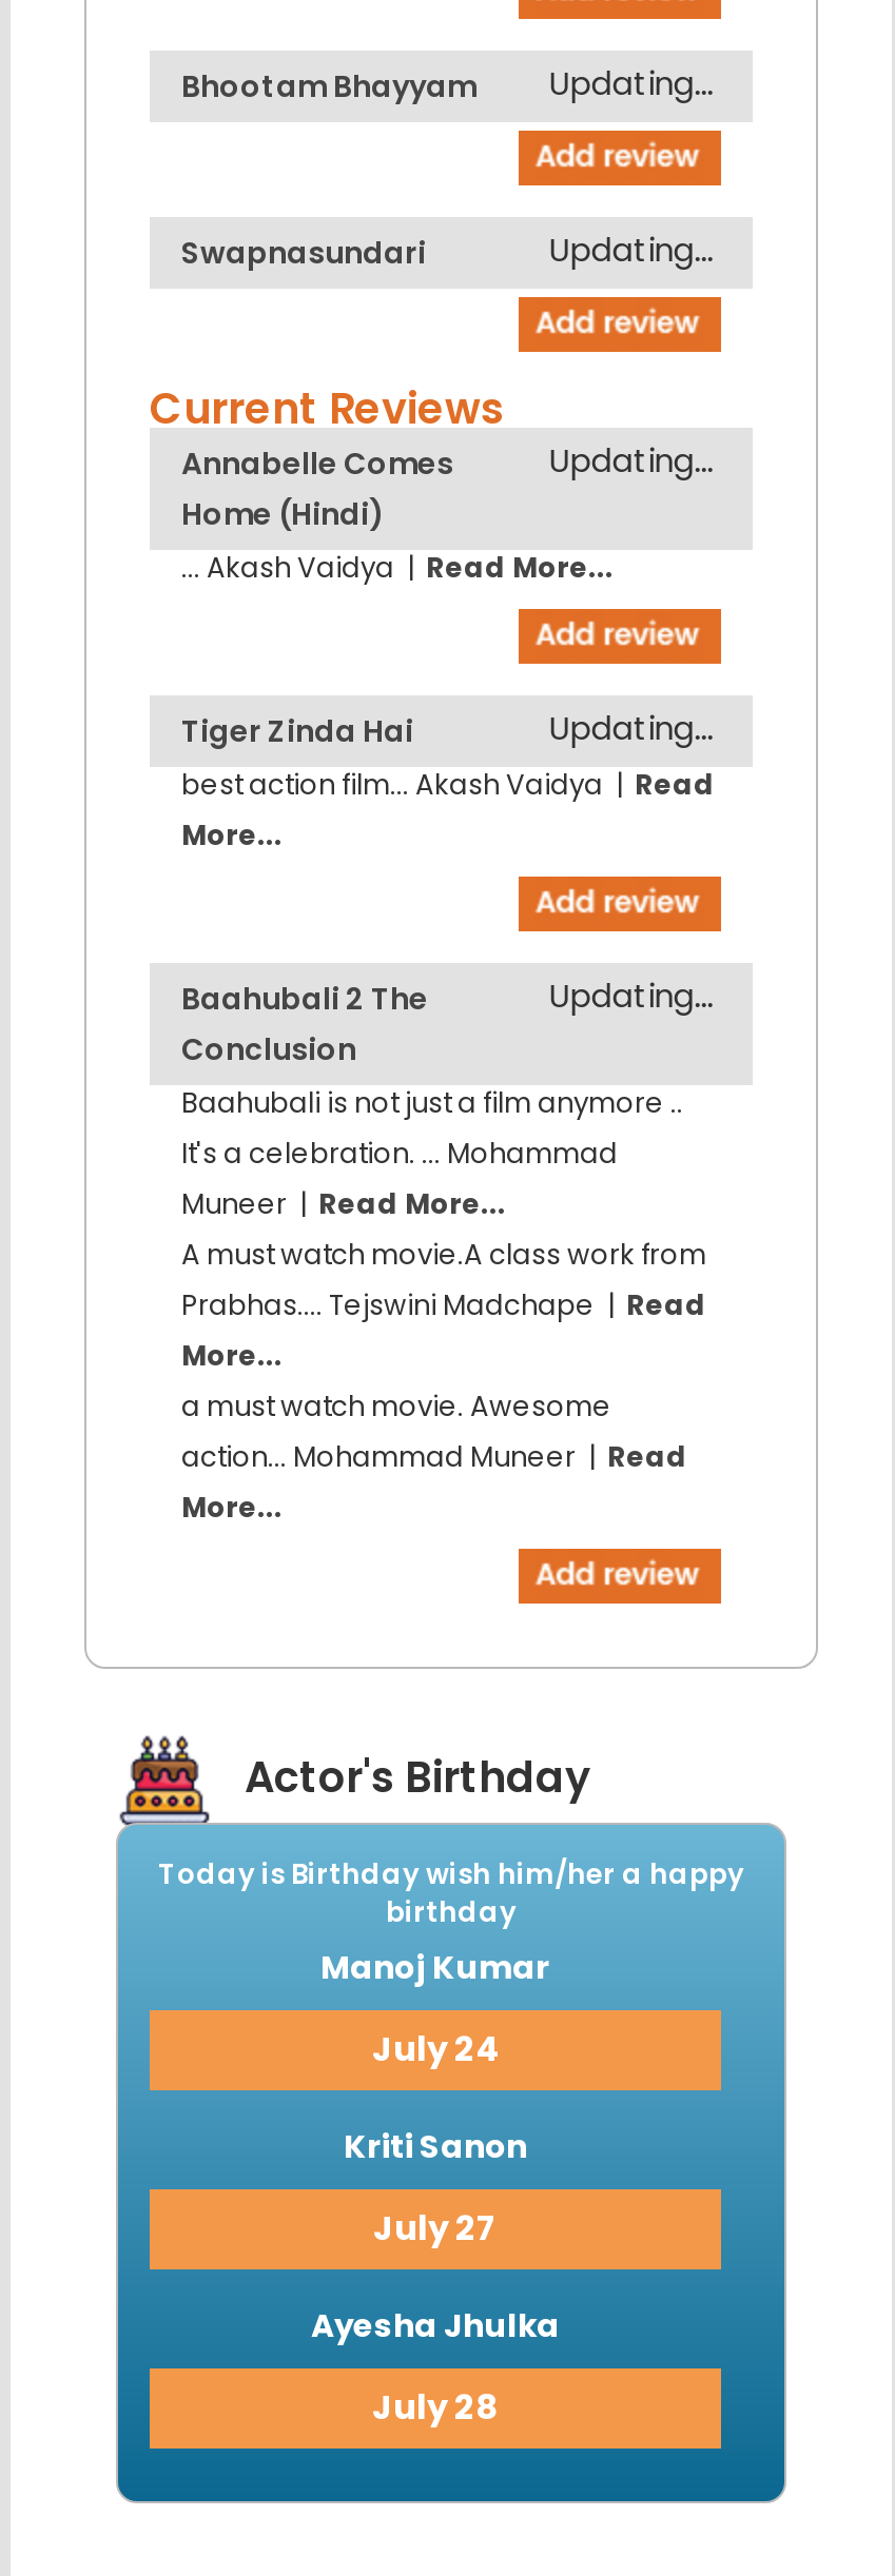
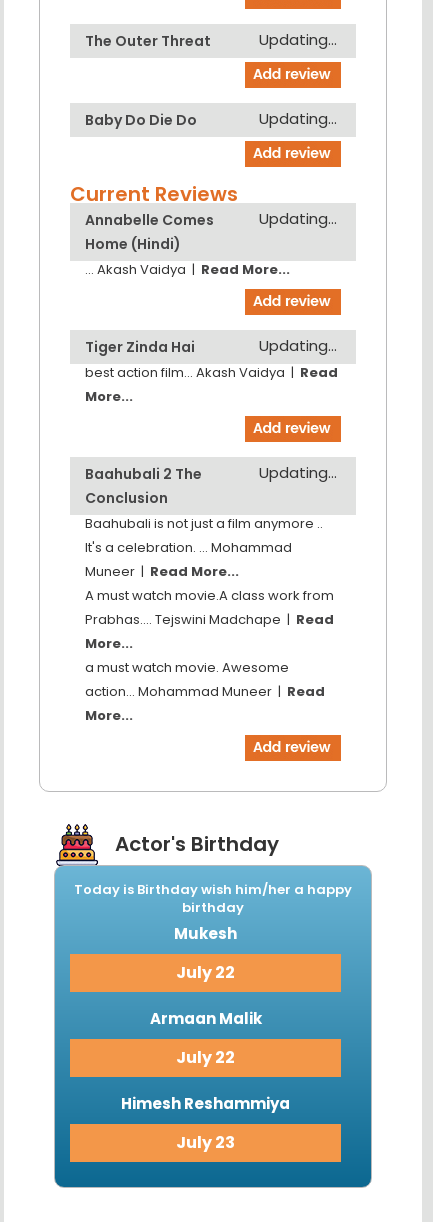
[181,64,476,106] Bhootam Bhayyam -> [85,30,211,50] The Outer Threat
[181,231,426,273] Swapnasundari -> [85,109,197,129] Baby Do Die Do
[320,1944,550,1988] Manoj Kumar -> [174,922,237,943] Mukesh
[372,2024,499,2072] July 24 -> [176,960,235,983] July 22
[344,2123,527,2167] Kriti Sanon -> [149,1007,261,1028] Armaan Malik
[373,2203,498,2251] July 27 -> [176,1045,235,1068] July 22
[311,2302,560,2346] Ayesha Jhulka -> [121,1092,290,1113] Himesh Reshammiya
[372,2382,499,2431] July 28 -> [176,1130,235,1153] July 23

